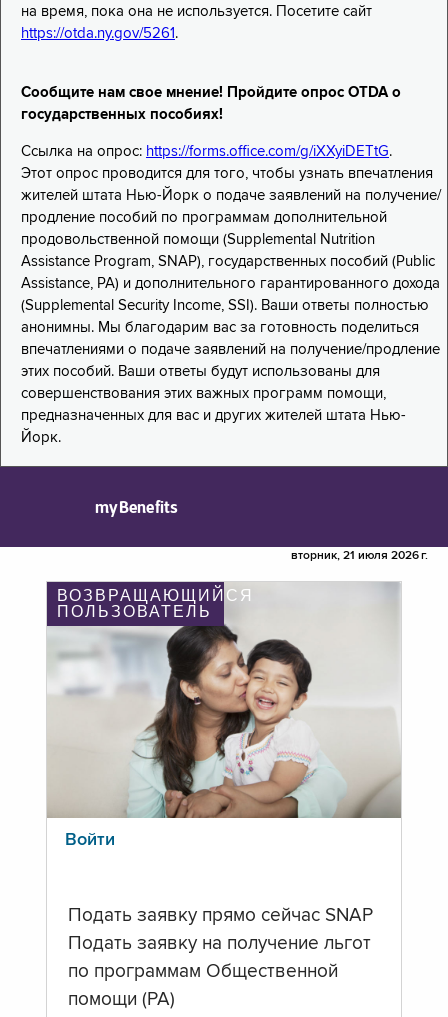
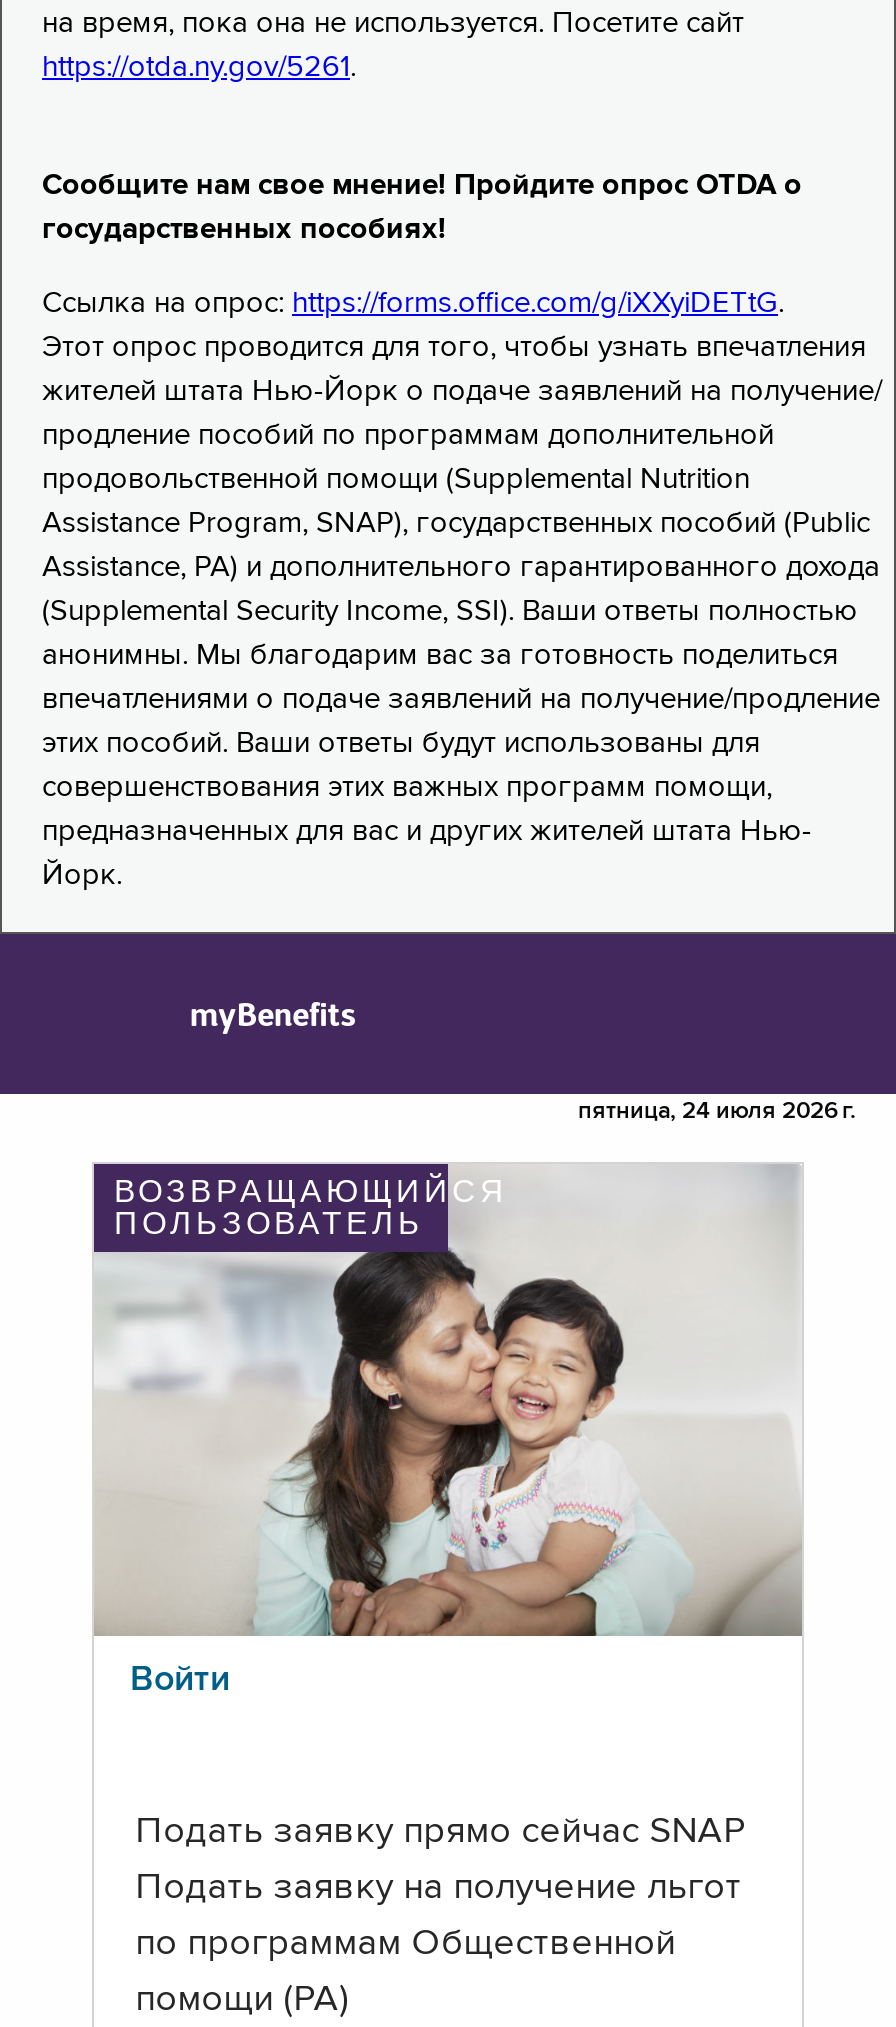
[291,550,428,562] вторник, 21 июля 2026 г. -> [578,1100,856,1124] пятница, 24 июля 2026 г.

